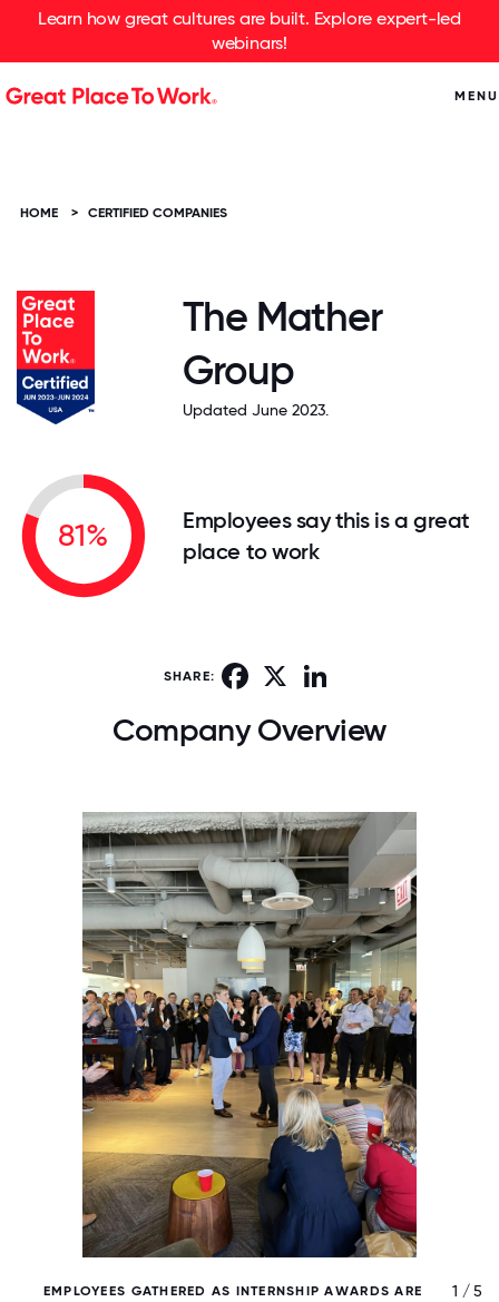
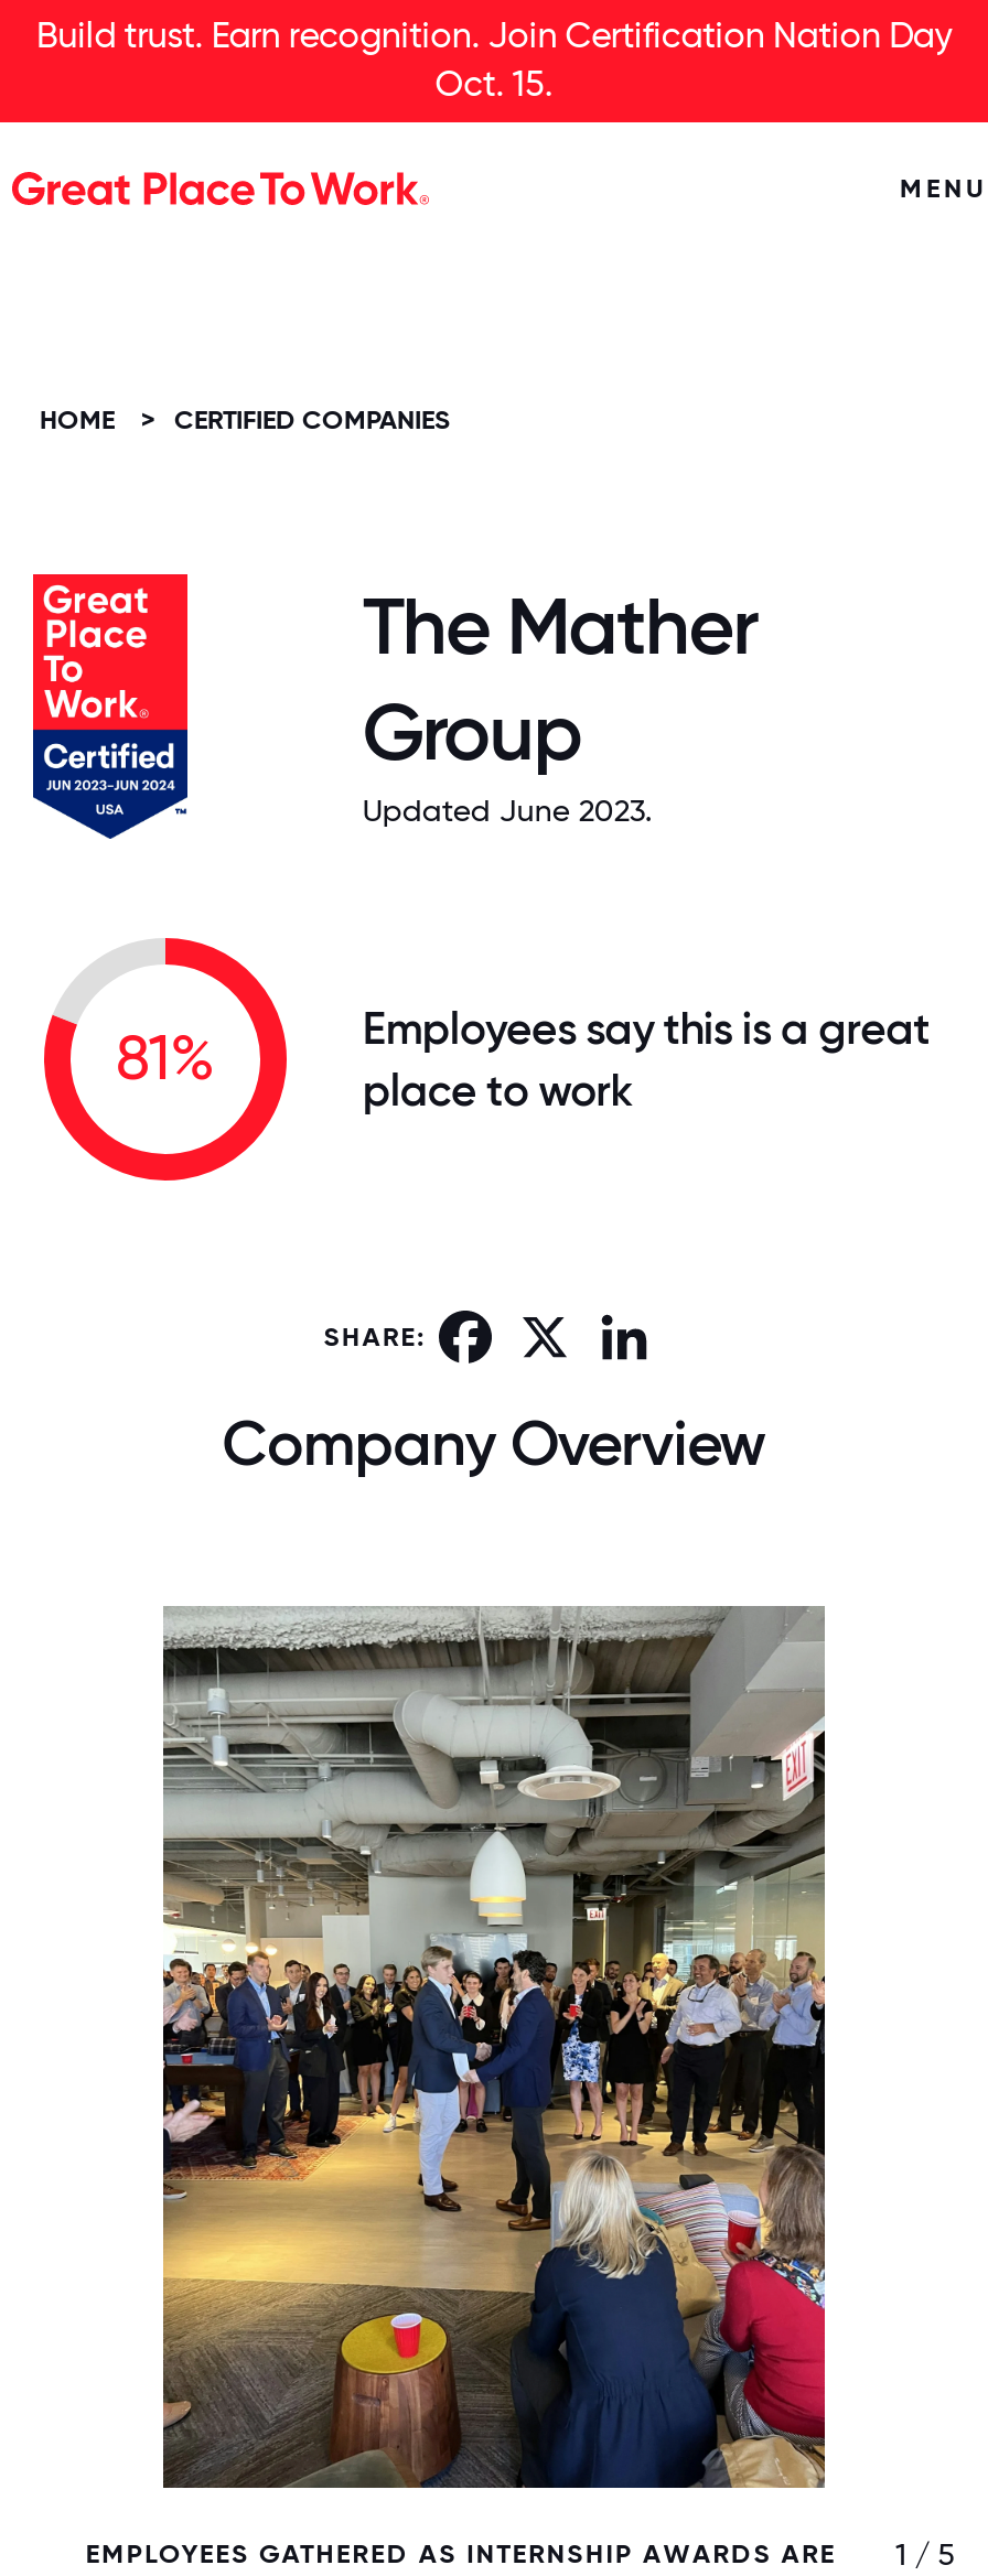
[38,8,461,53] Learn how great cultures are built. Explore expert-led | webinars! -> [36,14,952,105] Build trust. Earn recognition. Join Certification Nation Day | Oct. 15.

